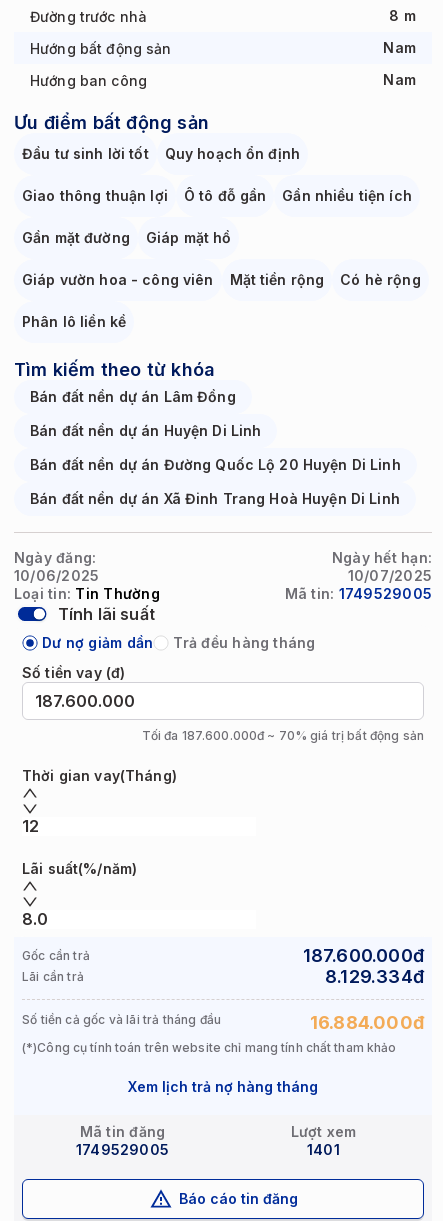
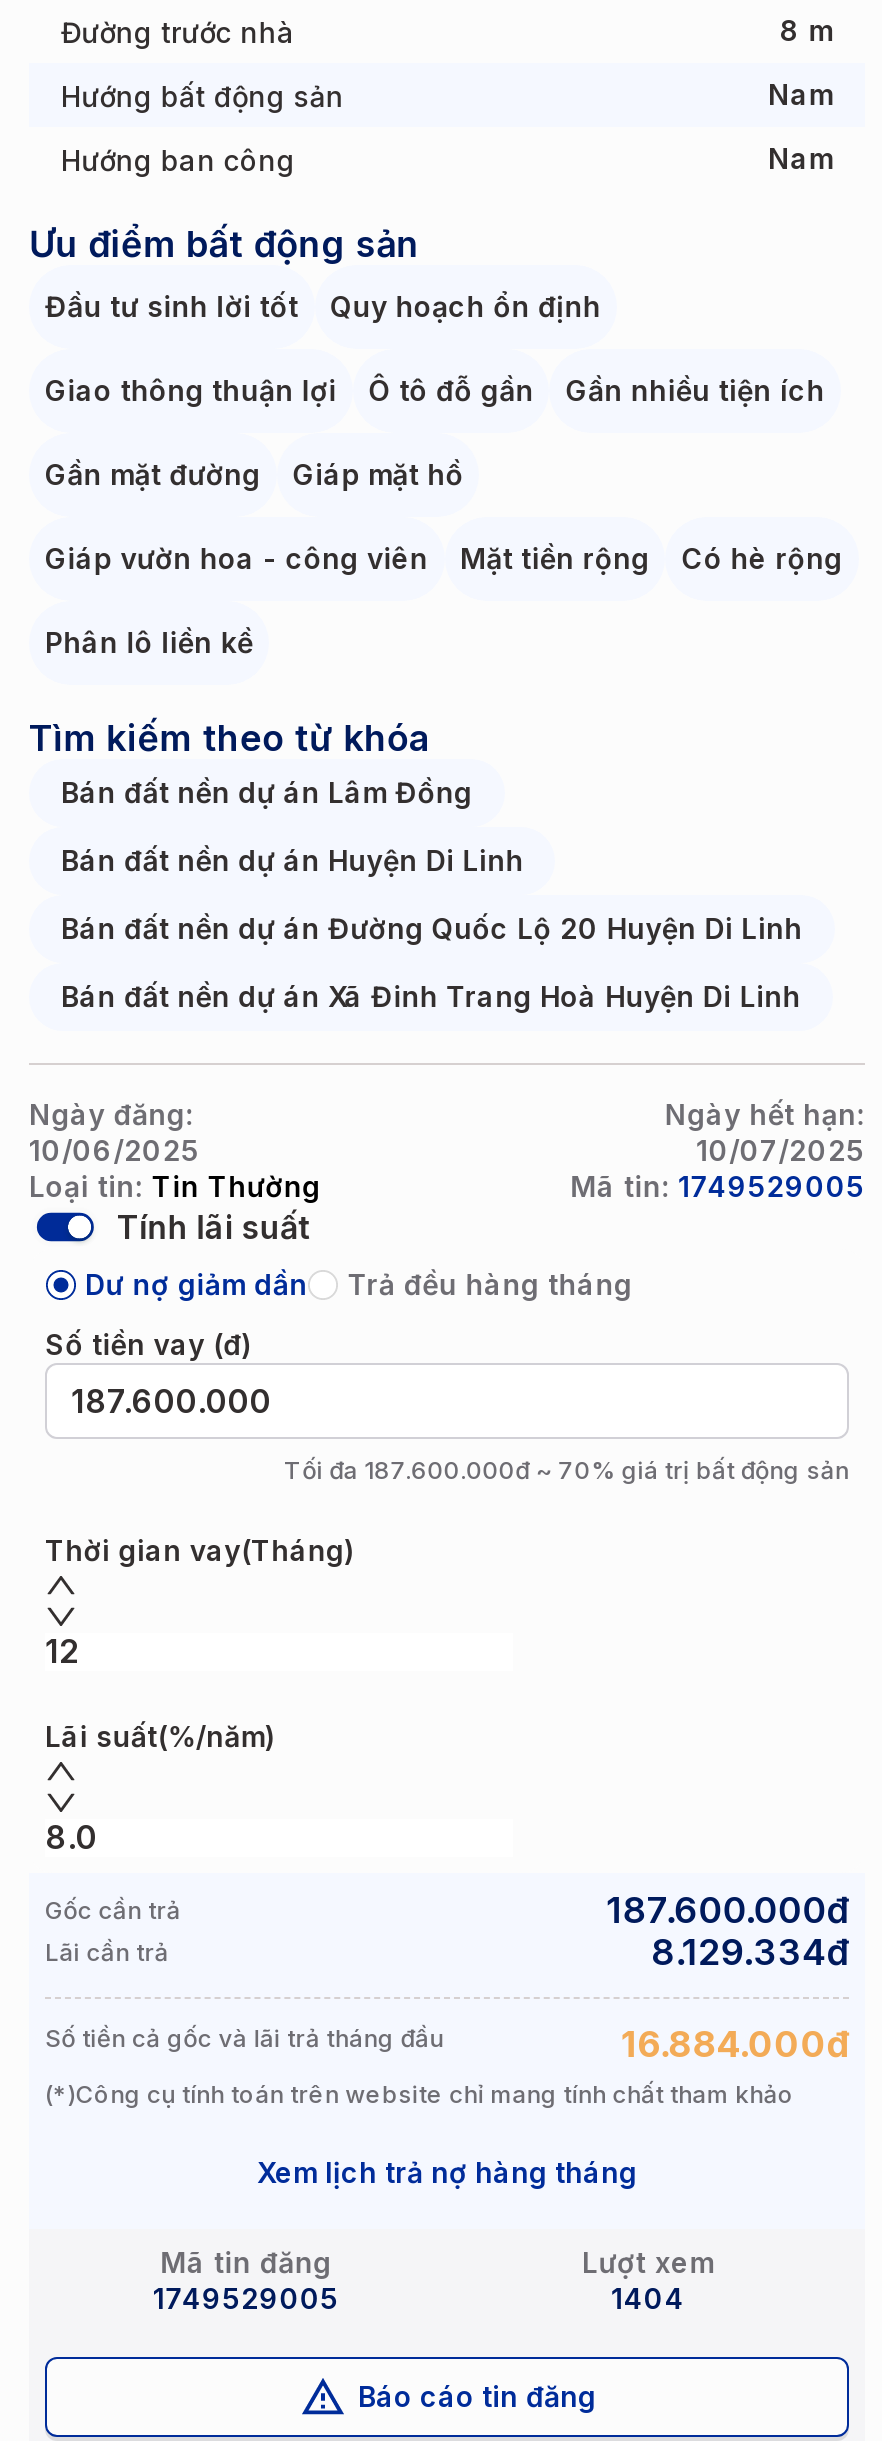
[307,1141,340,1158] 1401 -> [611,2281,685,2315] 1404

